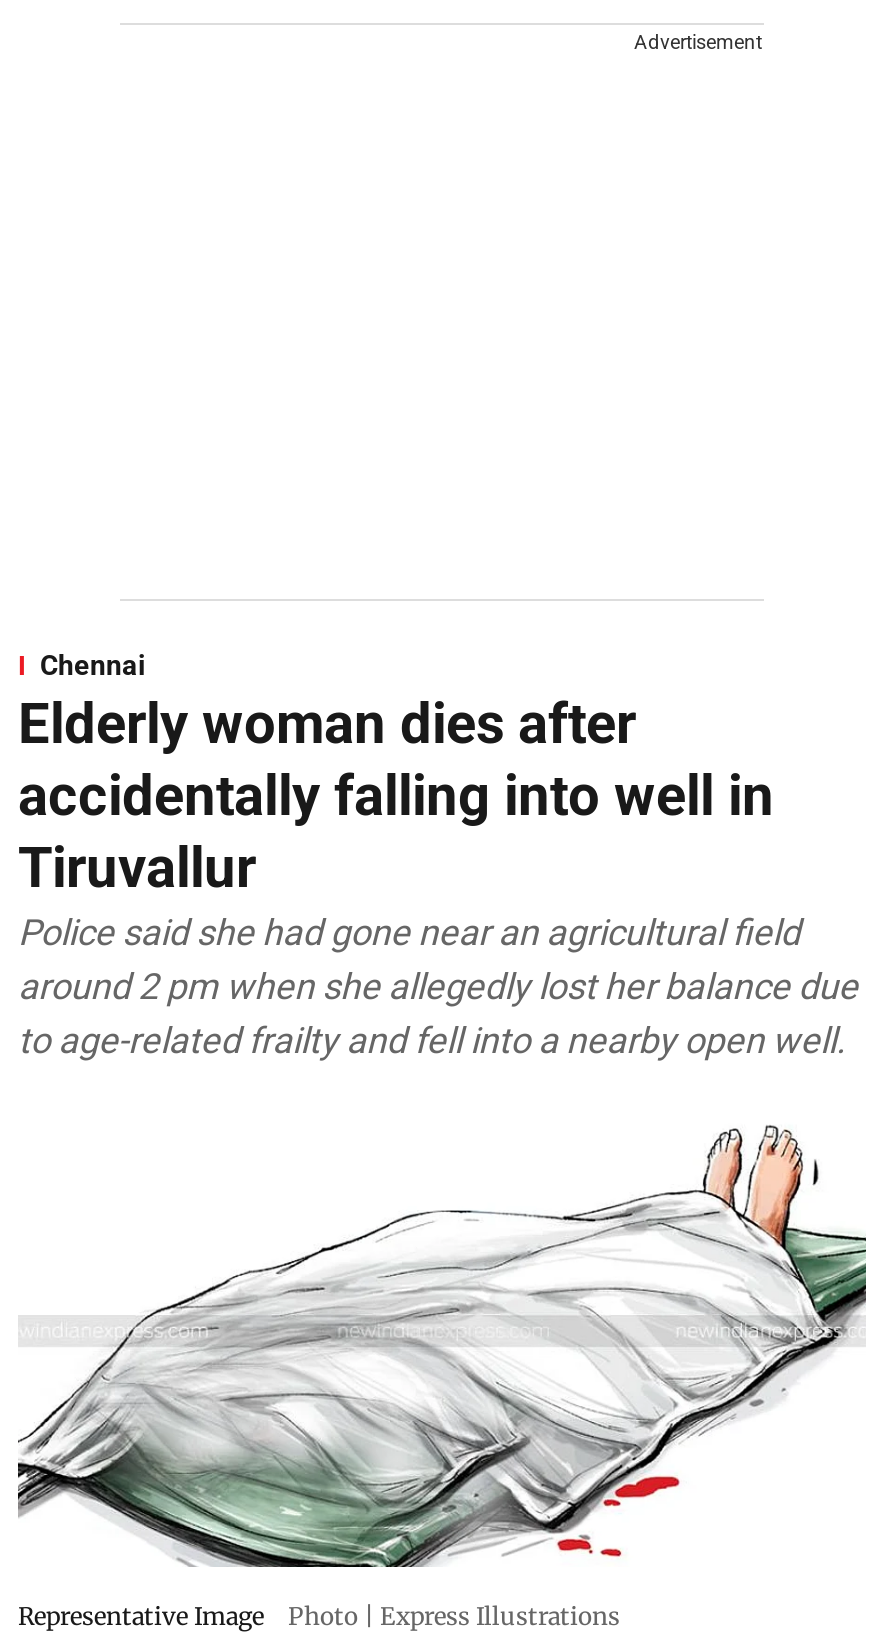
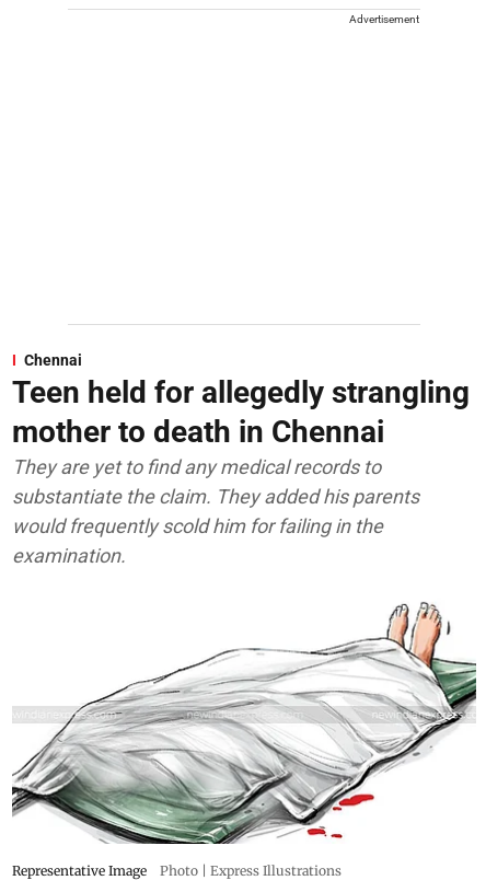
[18,691,858,1061] Elderly woman dies after | accidentally falling into well in | Tiruvallur | Police said she had gone near an agricultural field | around 2 pm when she allegedly lost her balance due | to age-related frailty and fell into a nearby open well. -> [12,374,470,567] Teen held for allegedly strangling | mother to death in Chennai | They are yet to find any medical records to | substantiate the claim. They added his parents | would frequently scold him for failing in the | examination.

